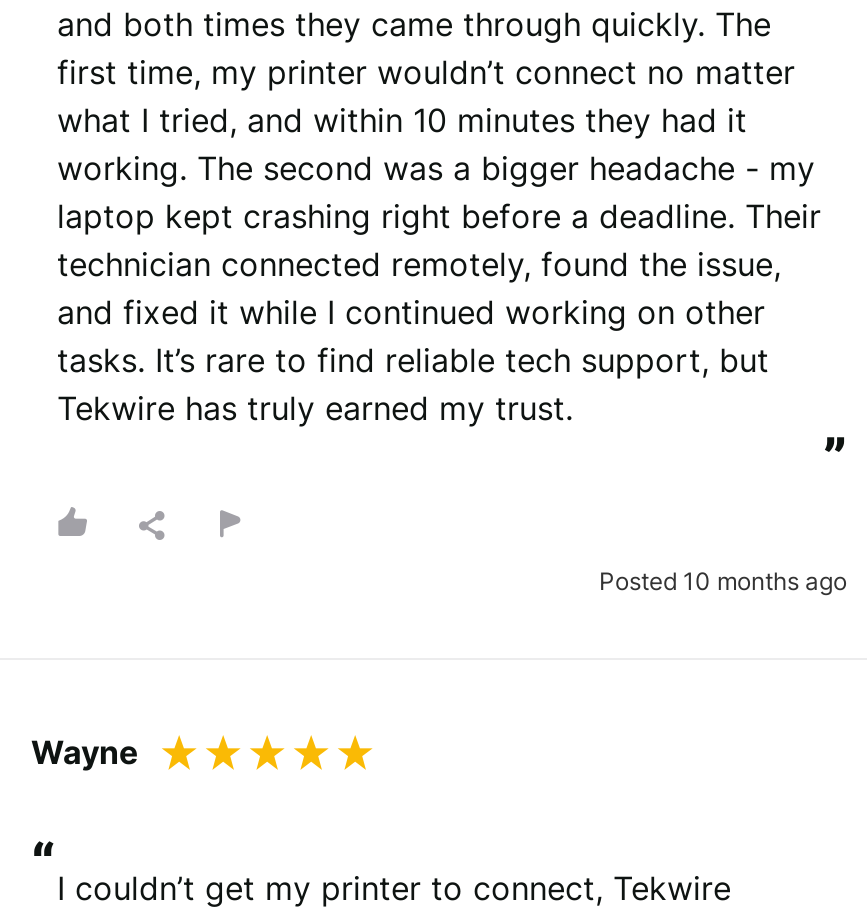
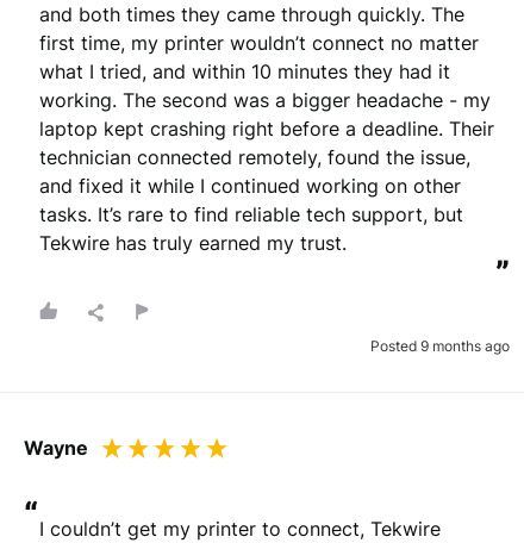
[599,566,847,596] Posted 10 months ago -> [370,337,510,355] Posted 9 months ago

